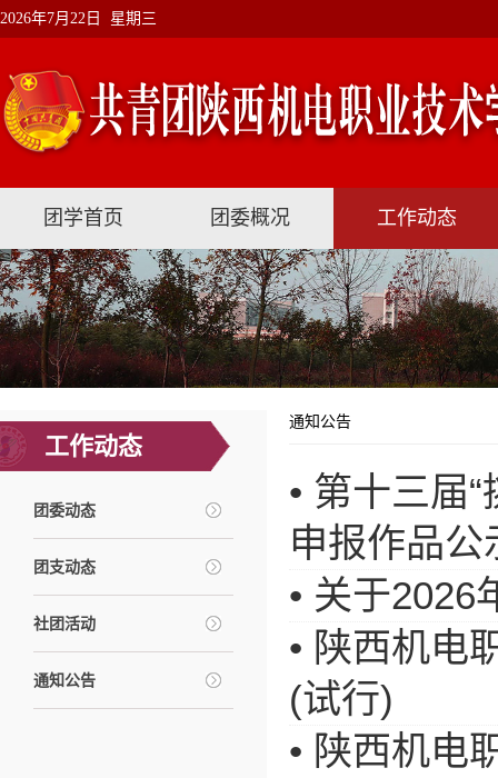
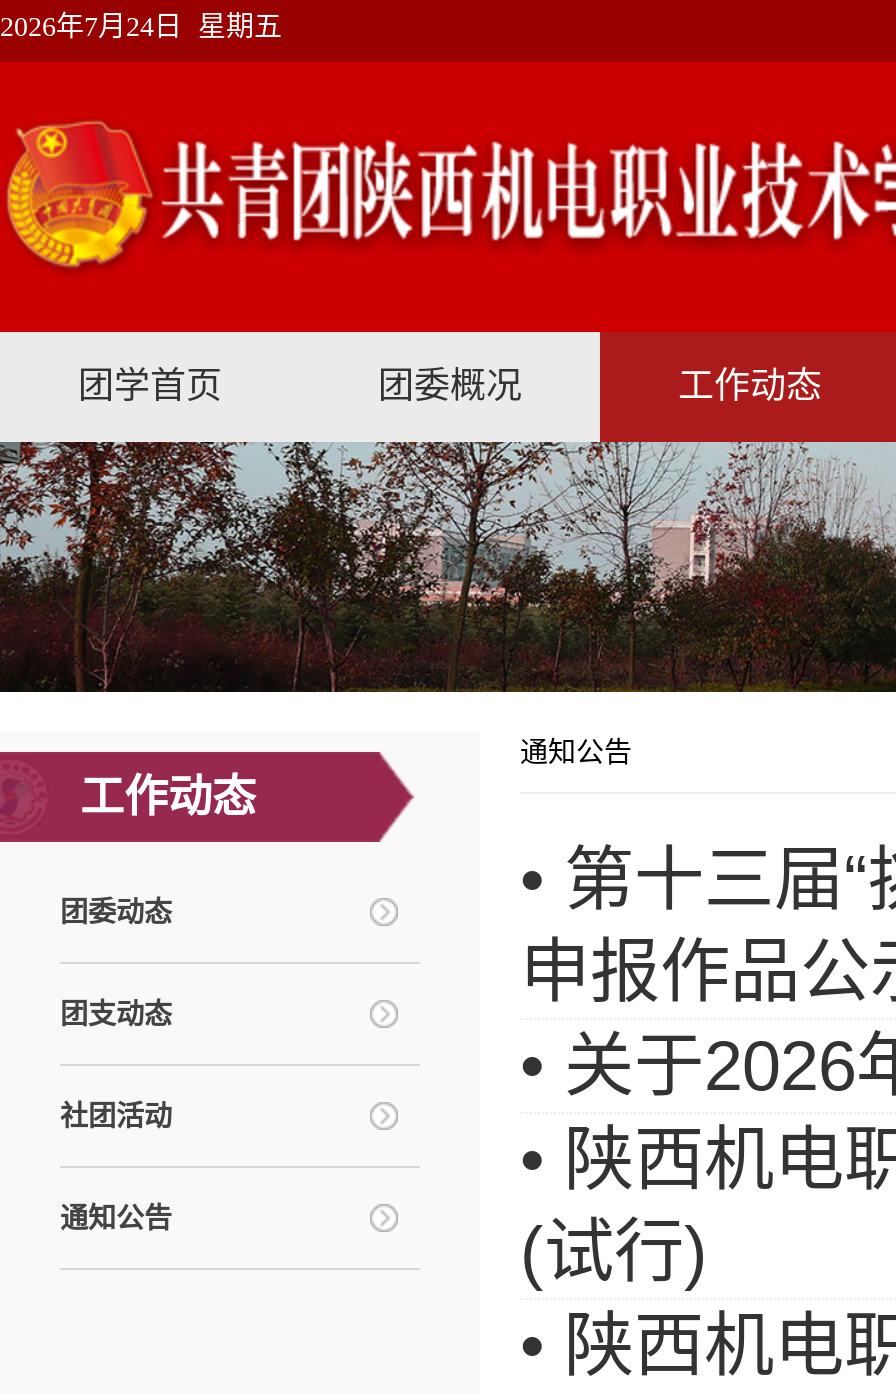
[0,10,157,27] 2026年7月22日 星期三 -> [0,12,282,42] 2026年7月24日 星期五

